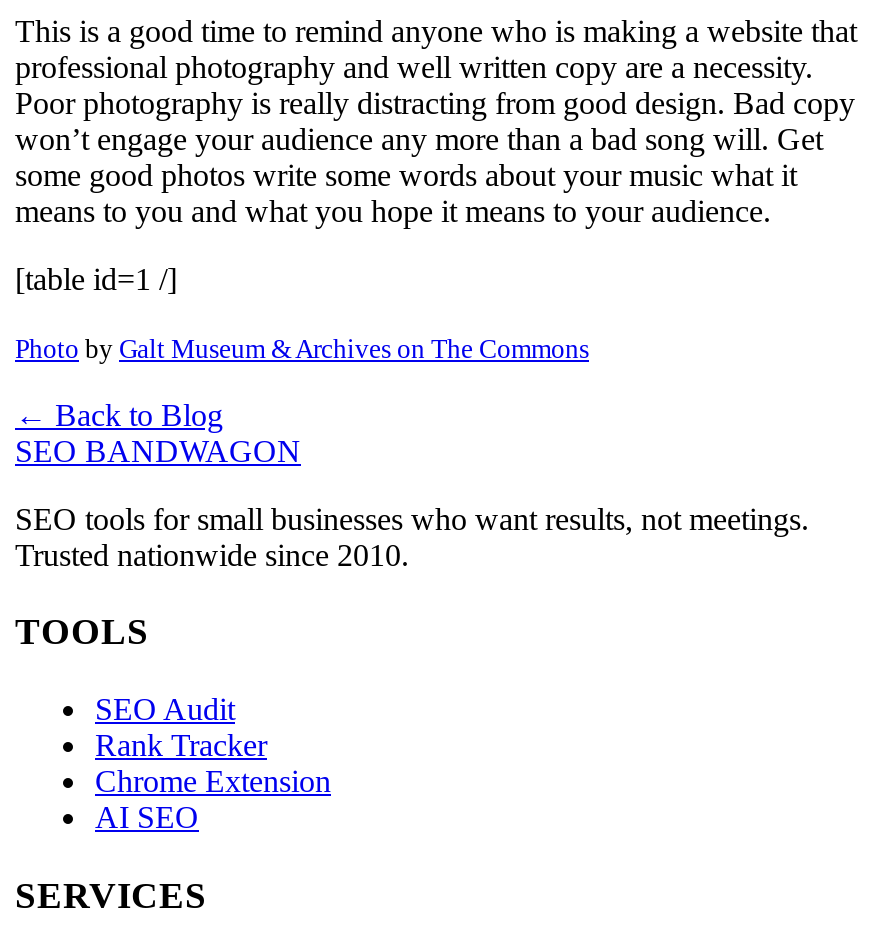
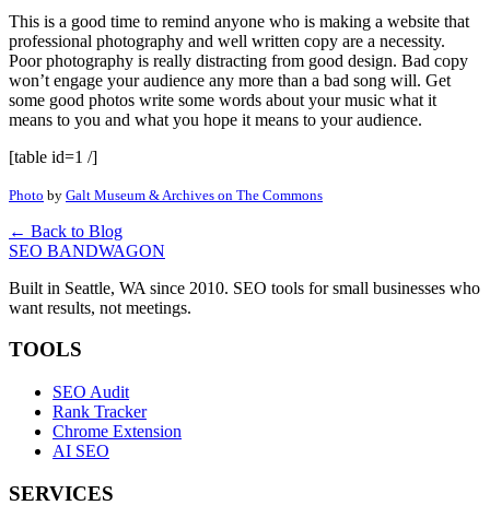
[15,501,809,571] SEO tools for small businesses who want results, not meetings. | Trusted nationwide since 2010. -> [9,278,480,317] Built in Seattle, WA since 2010. SEO tools for small businesses who | want results, not meetings.

